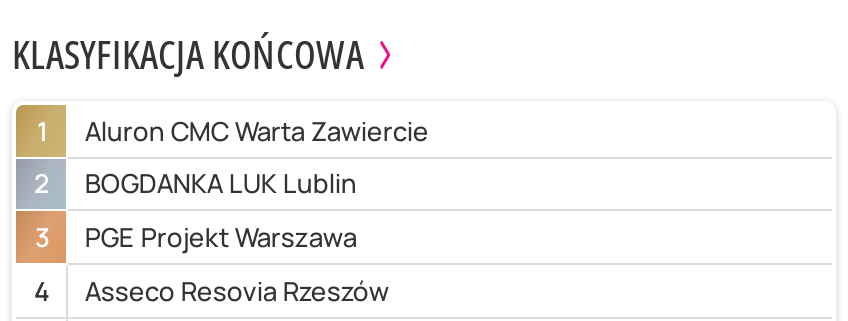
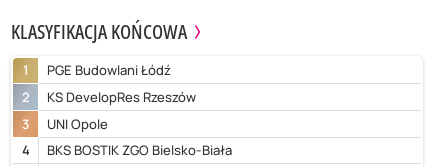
[85,113,429,149] Aluron CMC Warta Zawiercie -> [47,61,171,79] PGE Budowlani Łódź
[85,166,357,202] BOGDANKA LUK Lublin -> [47,88,196,106] KS DevelopRes Rzeszów
[85,219,357,255] PGE Projekt Warszawa -> [47,115,108,133] UNI Opole
[85,273,389,309] Asseco Resovia Rzeszów -> [47,141,232,159] BKS BOSTIK ZGO Bielsko-Biała

